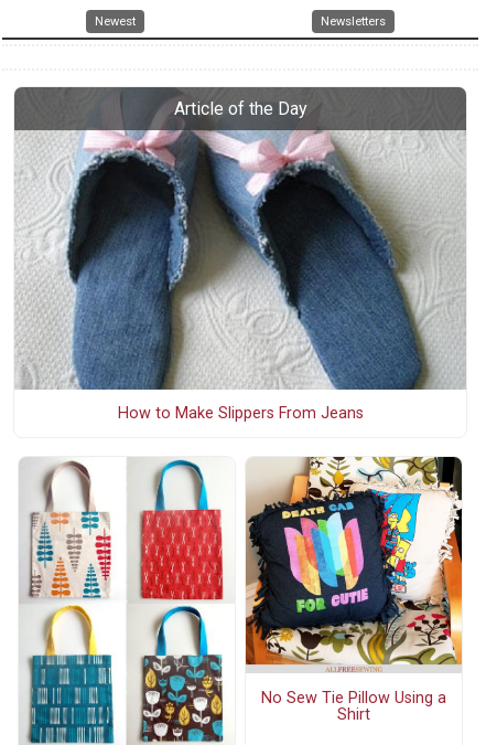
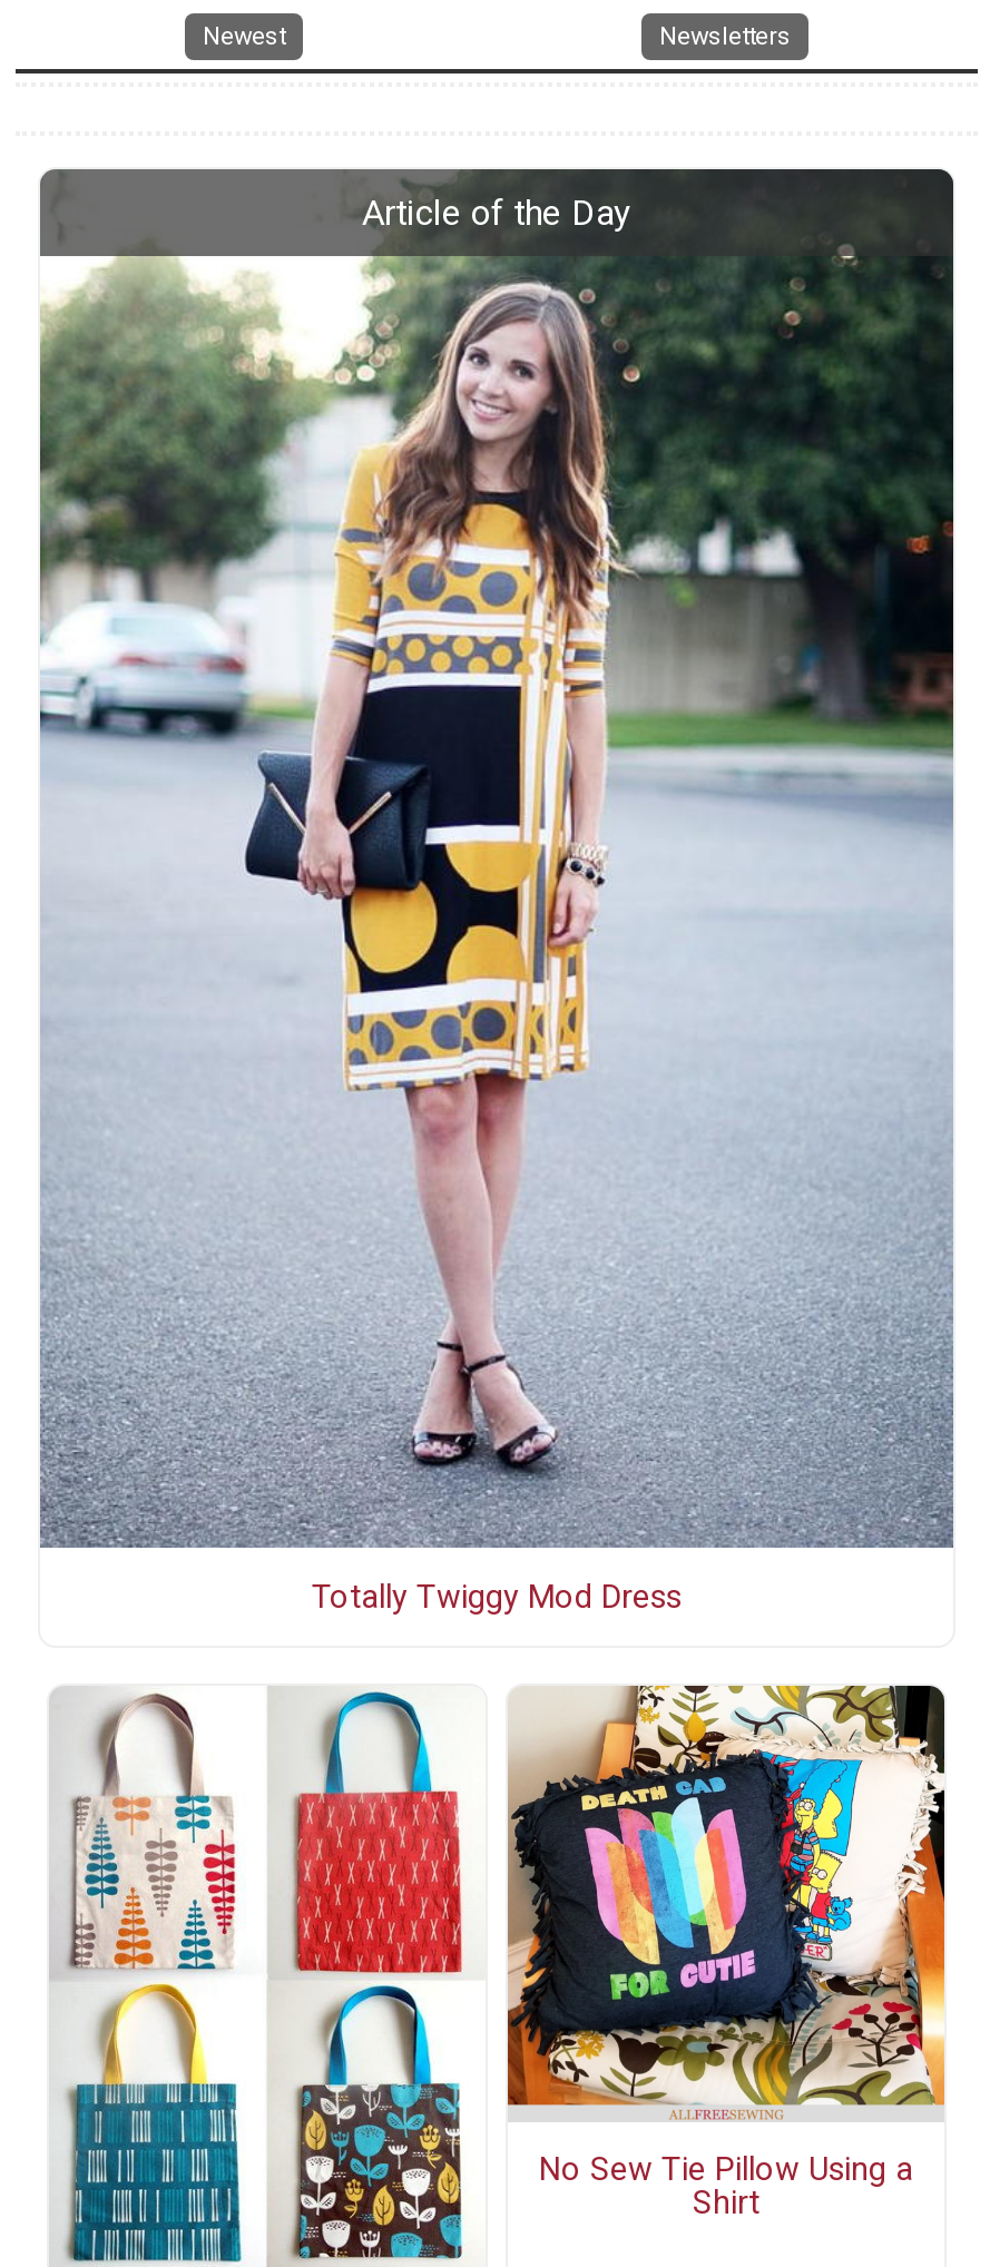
[15,87,466,423] [image] | How to Make Slippers From Jeans -> [38,171,955,1616] [image] | Totally Twiggy Mod Dress

